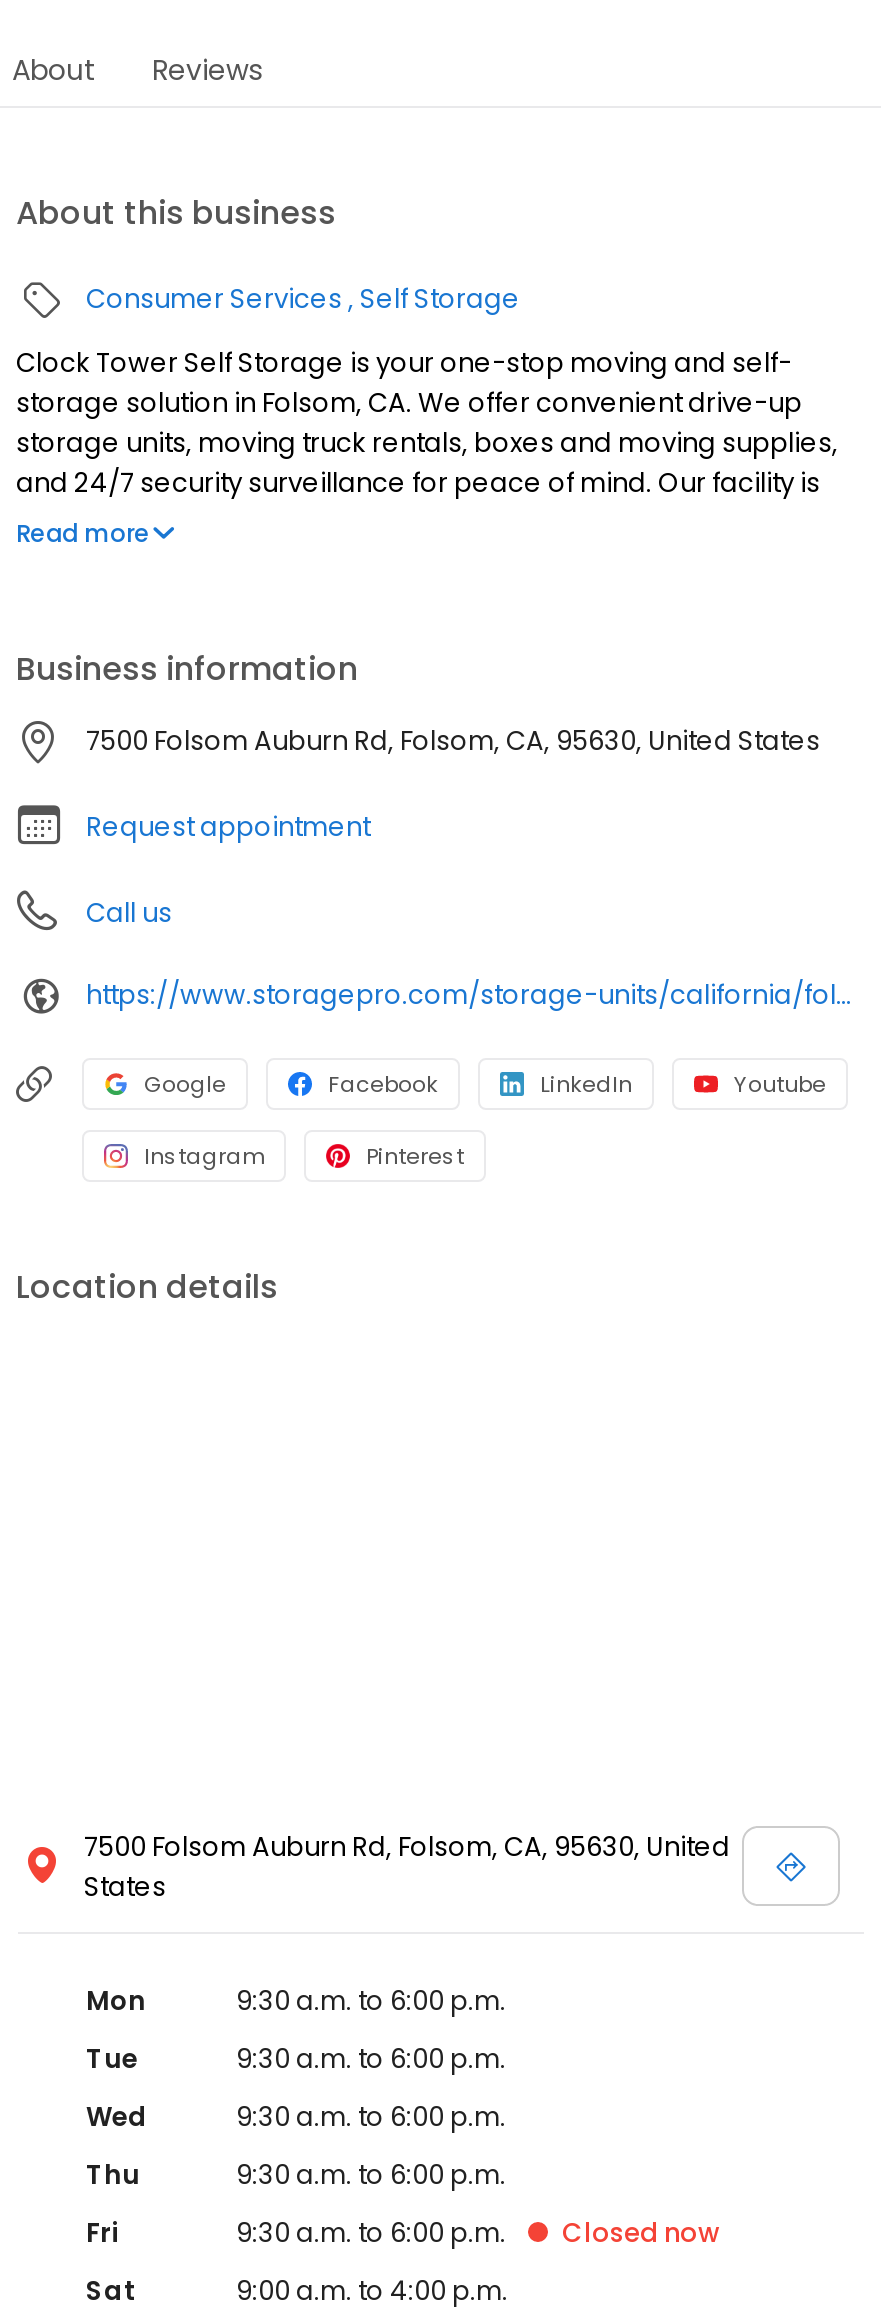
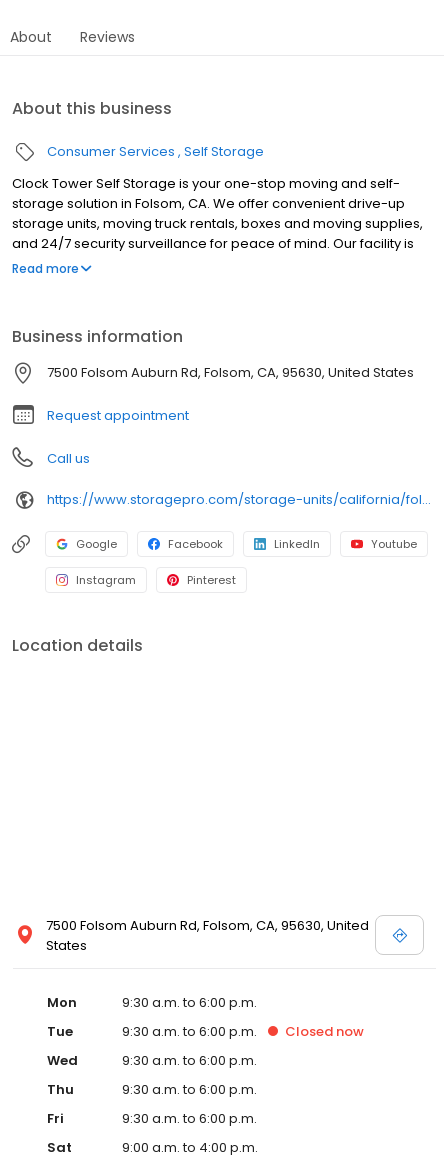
moved [562,2214,720,2252] -> [285,1022,364,1041]: Closed now

